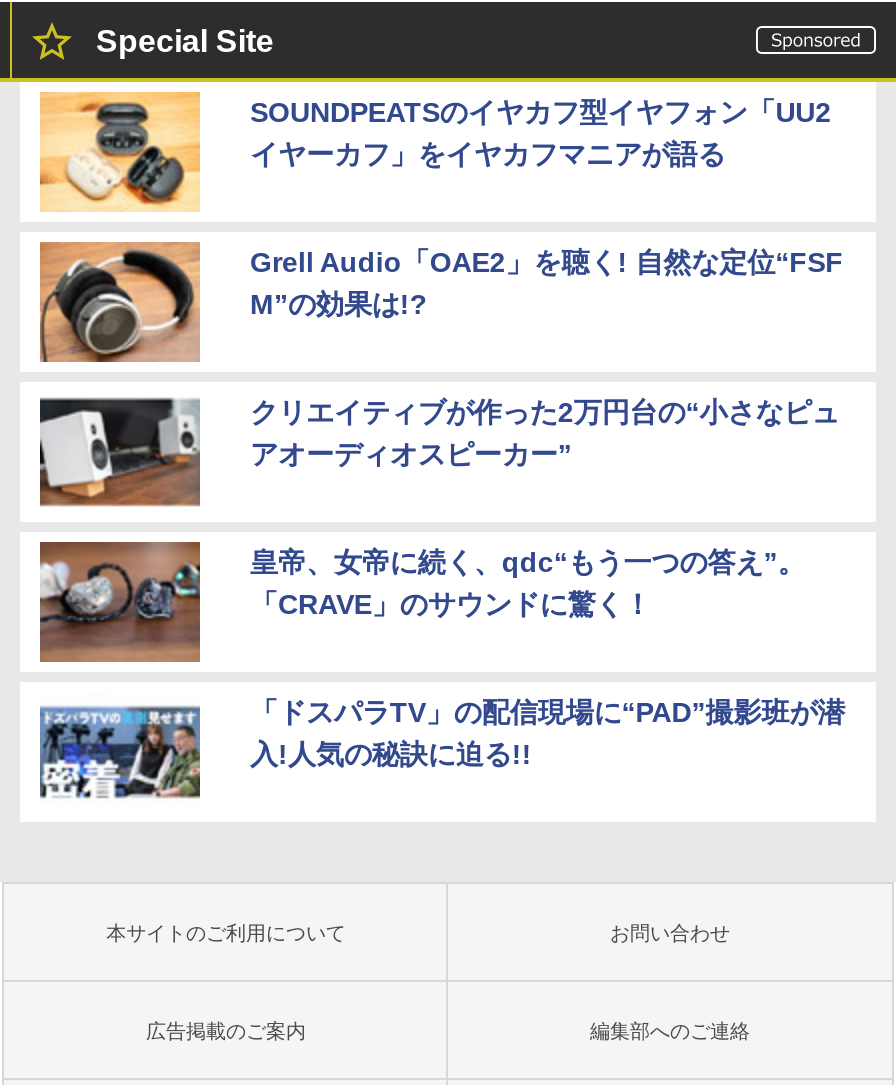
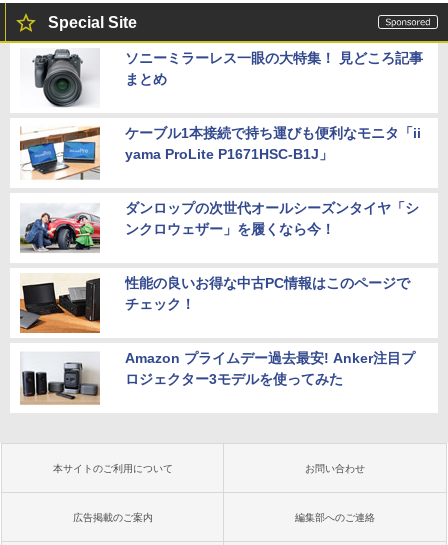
[38,90,831,214] [image] | SOUNDPEATSのイヤカフ型イヤフォン「UU2 | イヤーカフ」をイヤカフマニアが語る -> [20,48,423,108] [image] | ソニーミラーレス一眼の大特集！ 見どころ記事 | まとめ
[38,240,843,364] [image] | Grell Audio「OAE2」を聴く! 自然な定位“FSF | M”の効果は!? -> [19,123,421,183] [image] | ケーブル1本接続で持ち運びも便利なモニタ「ii | yama ProLite P1671HSC-B1J」
[38,396,839,508] [image] | クリエイティブが作った2万円台の“小さなピュ | アオーディオスピーカー” -> [19,200,419,255] [image] | ダンロップの次世代オールシーズンタイヤ「シ | ンクロウェザー」を履くなら今！
[38,540,805,662] [image] | 皇帝、女帝に続く、qdc“もう一つの答え”。 | 「CRAVE」のサウンドに驚く！ -> [20,273,410,333] [image] | 性能の良いお得な中古PC情報はこのページで | チェック！
[38,696,845,806] [image] | 「ドスパラTV」の配信現場に“PAD”撮影班が潜 | 入!人気の秘訣に迫る!! -> [20,350,415,406] [image] | Amazon プライムデー過去最安! Anker注目プ | ロジェクター3モデルを使ってみた

